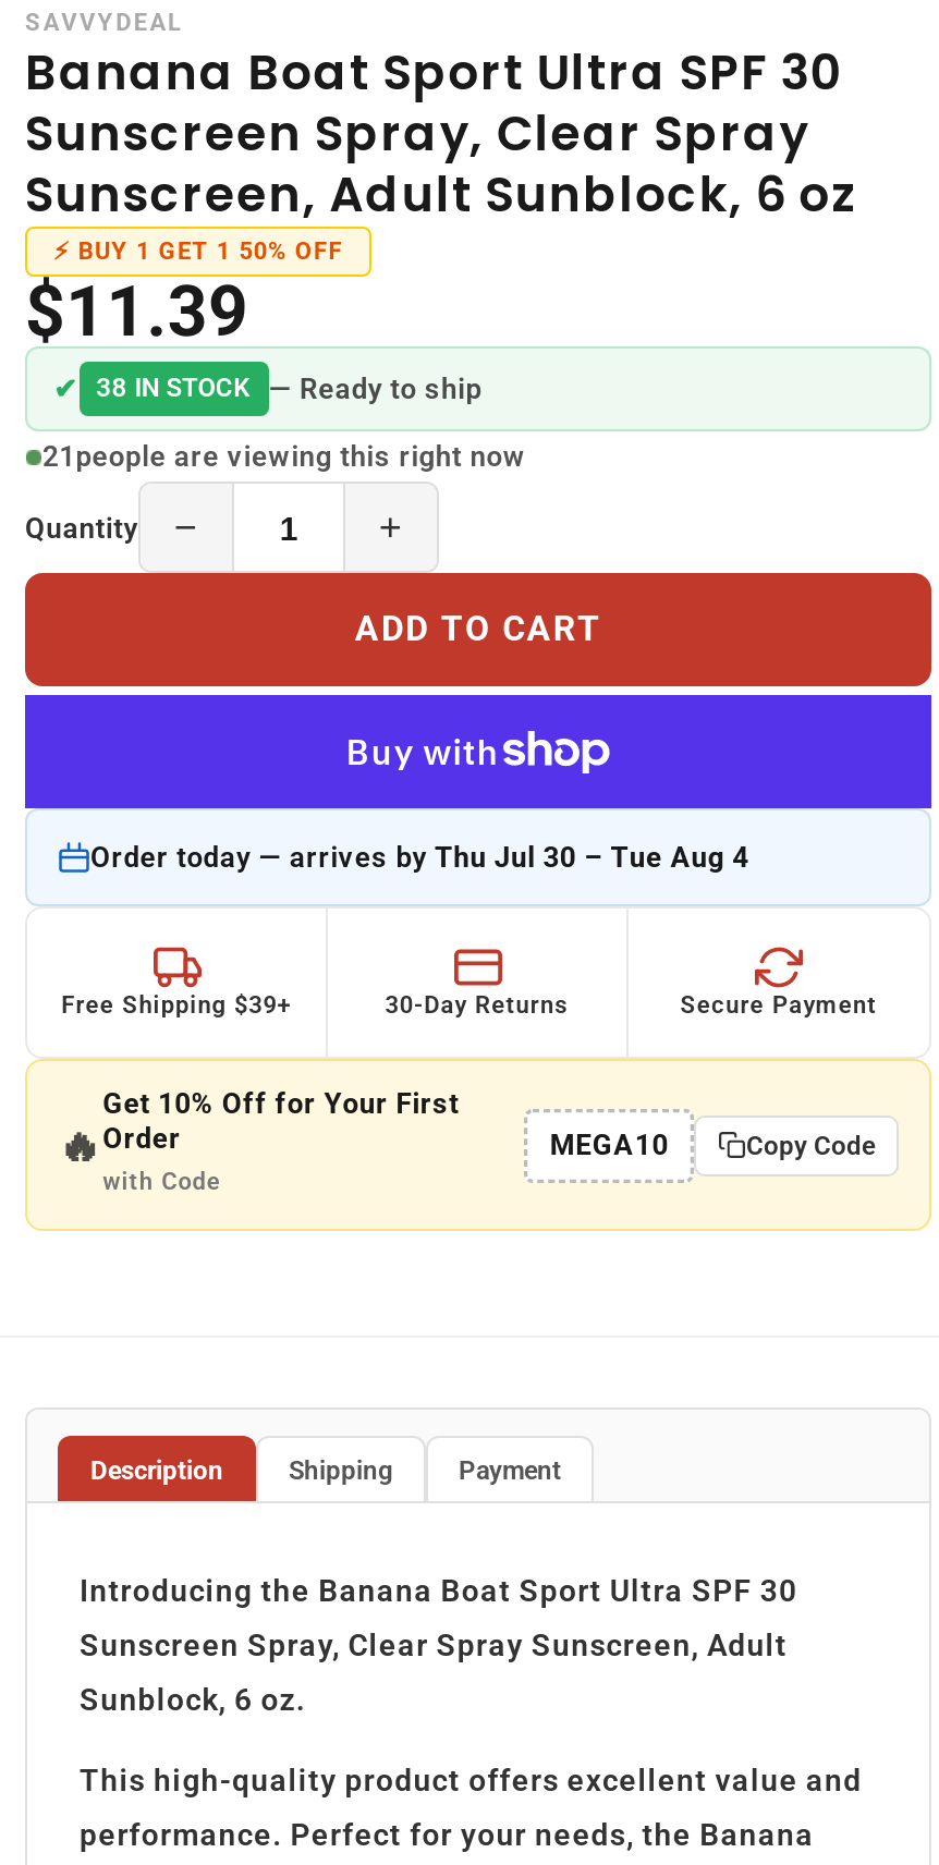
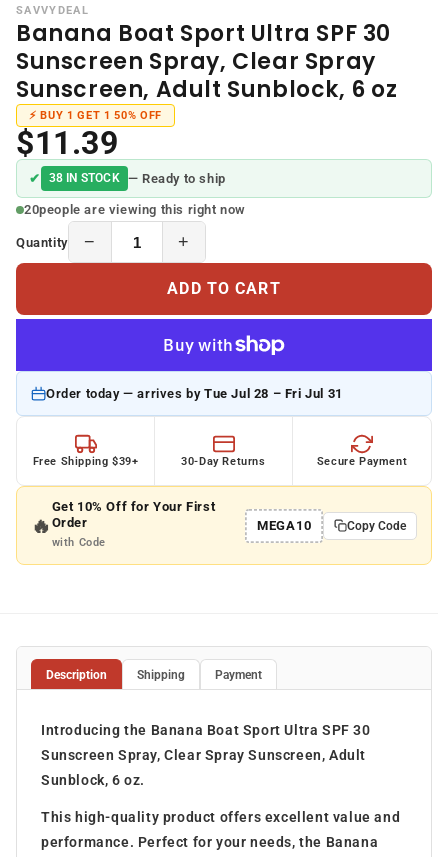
[42,440,526,473] 21 people are viewing this right now -> [24,202,246,217] 20 people are viewing this right now
[90,841,749,874] Order today — arrives by Thu Jul 30 – Tue Aug 4 -> [46,386,343,401] Order today — arrives by Tue Jul 28 – Fri Jul 31

